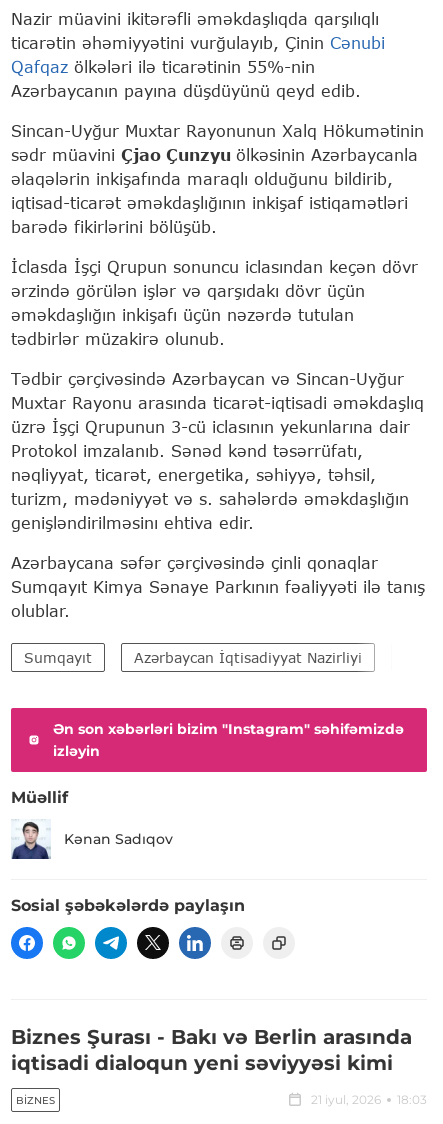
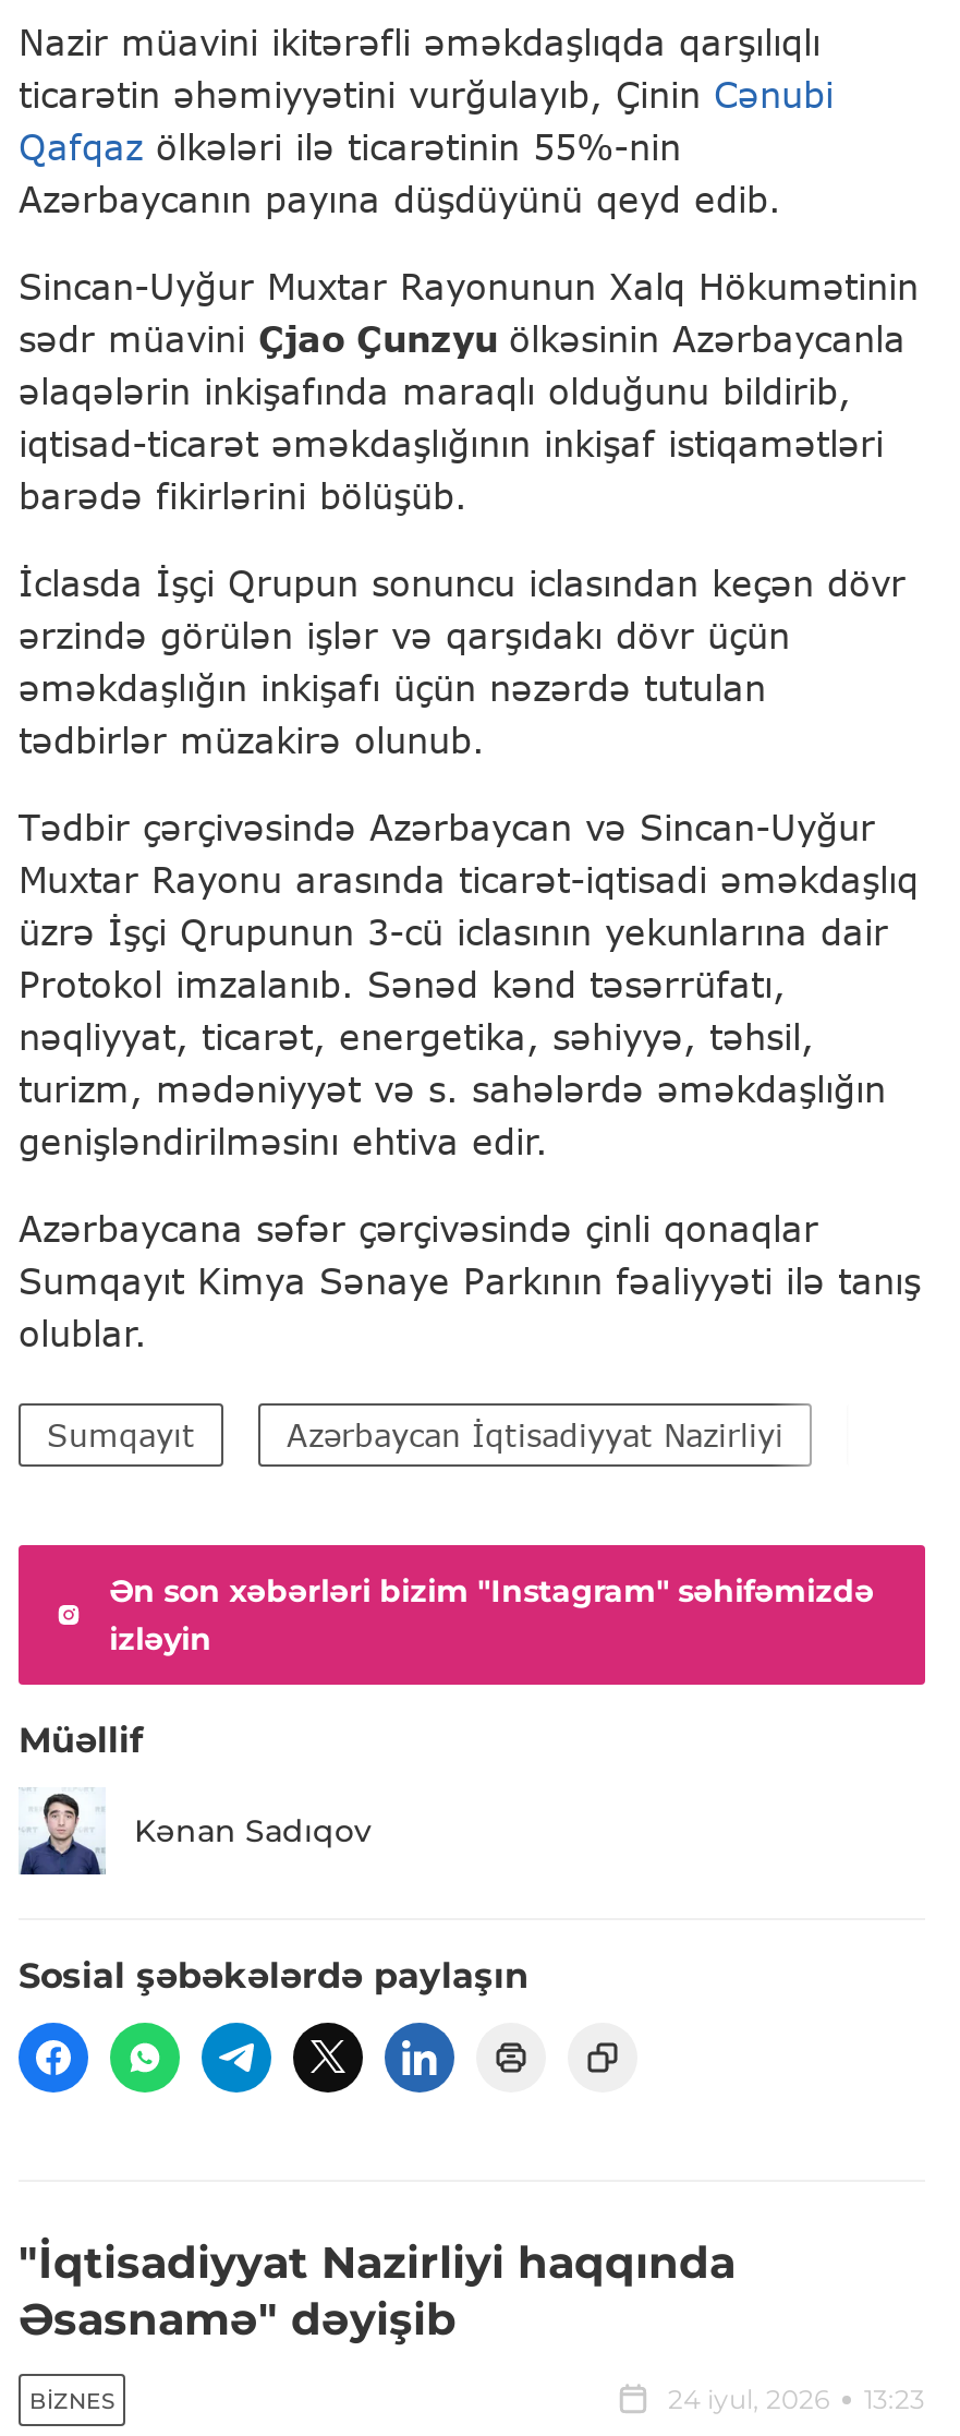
[11,1025,412,1075] Biznes Şurası - Bakı və Berlin arasında | iqtisadi dialoqun yeni səviyyəsi kimi -> [19,2237,736,2346] "İqtisadiyyat Nazirliyi haqqında | Əsasnamə" dəyişib
[311,1092,427,1107] 21 iyul, 2026 | 18:03 -> [668,2383,925,2416] 24 iyul, 2026 | 13:23

